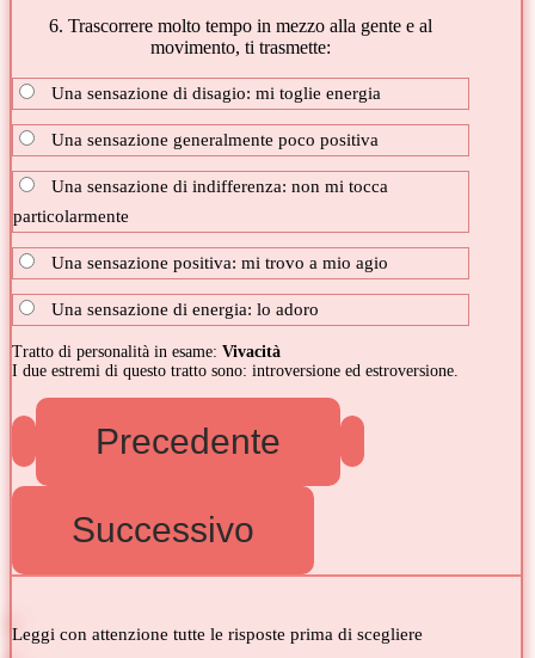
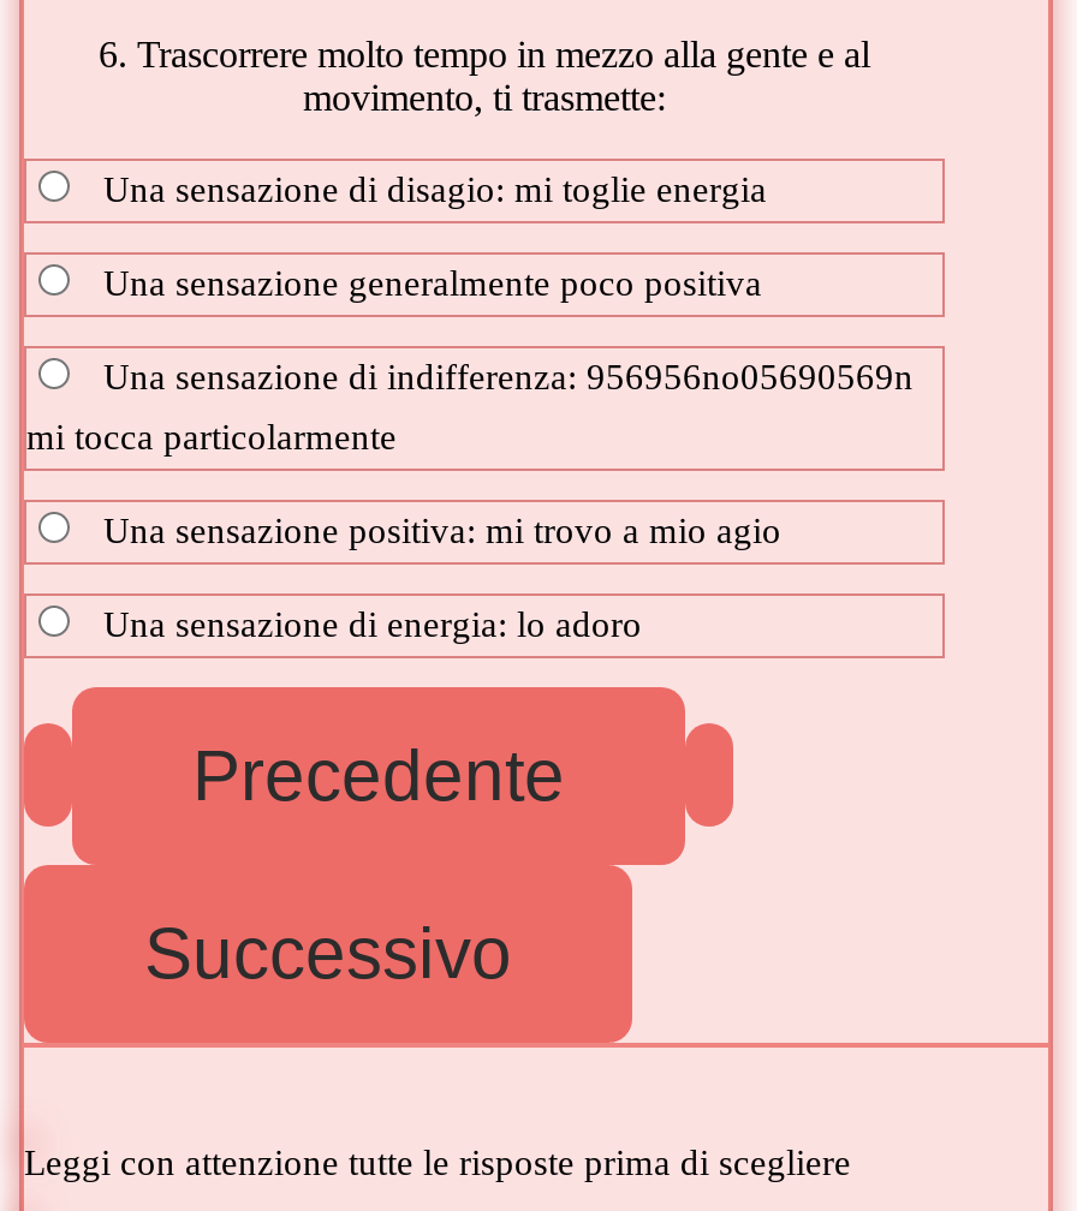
[51,177,388,196] Una sensazione di indifferenza: non mi tocca -> [103,358,914,396] Una sensazione di indifferenza: 956956no05690569n
[13,206,129,225] particolarmente -> [26,418,397,456] mi tocca particolarmente
[12,342,459,380] Tratto di personalità in esame: Vivacità | I due estremi di questo tratto sono: introversione ed estroversione. -> none

